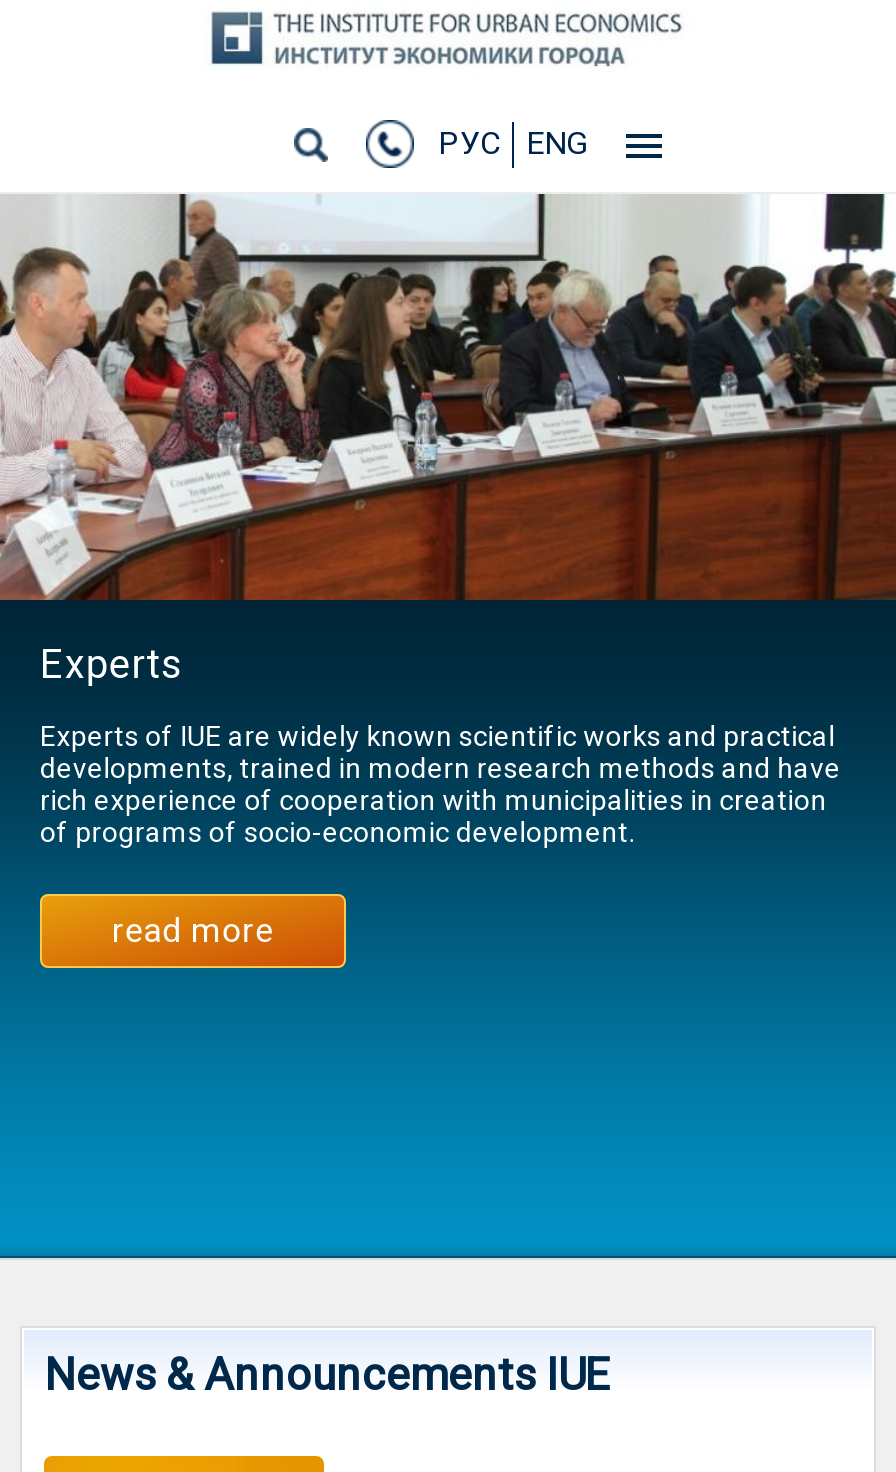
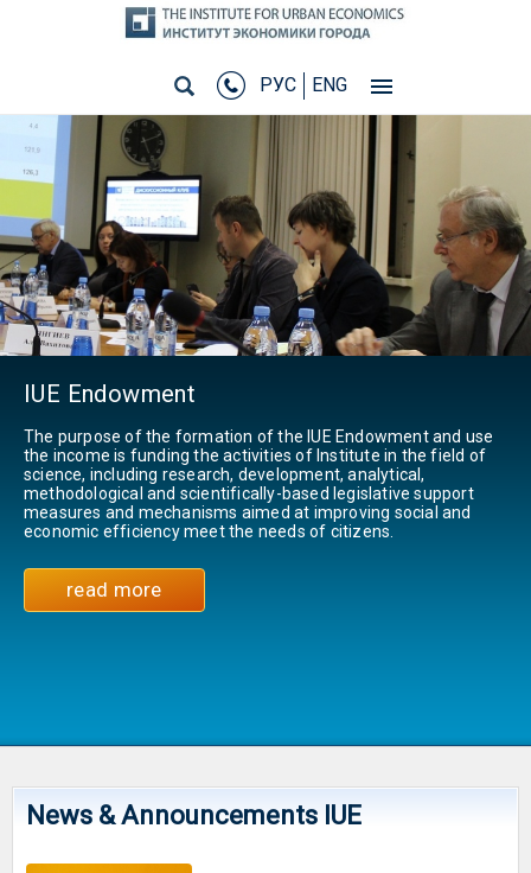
[6,194,890,687] [image] | Experts -> [4,114,527,408] [image] | IUE Endowment
[40,719,841,847] Experts of IUE are widely known scientific works and practical | developments, trained in modern research methods and have | rich experience of cooperation with municipalities in creation | of programs of socio-economic development. -> [24,427,494,541] The purpose of the formation of the IUE Endowment and use | the income is funding the activities of Institute in the field of | science, including research, development, analytical, | methodological and scientifically-based legislative support | measures and mechanisms aimed at improving social and | economic efficiency meet the needs of citizens.
moved [112,909,273,949] -> [66,577,162,601]: read more

